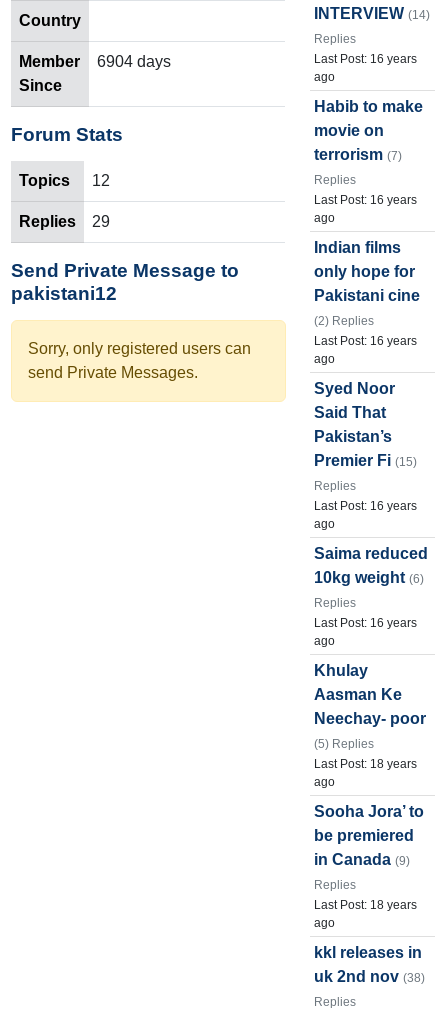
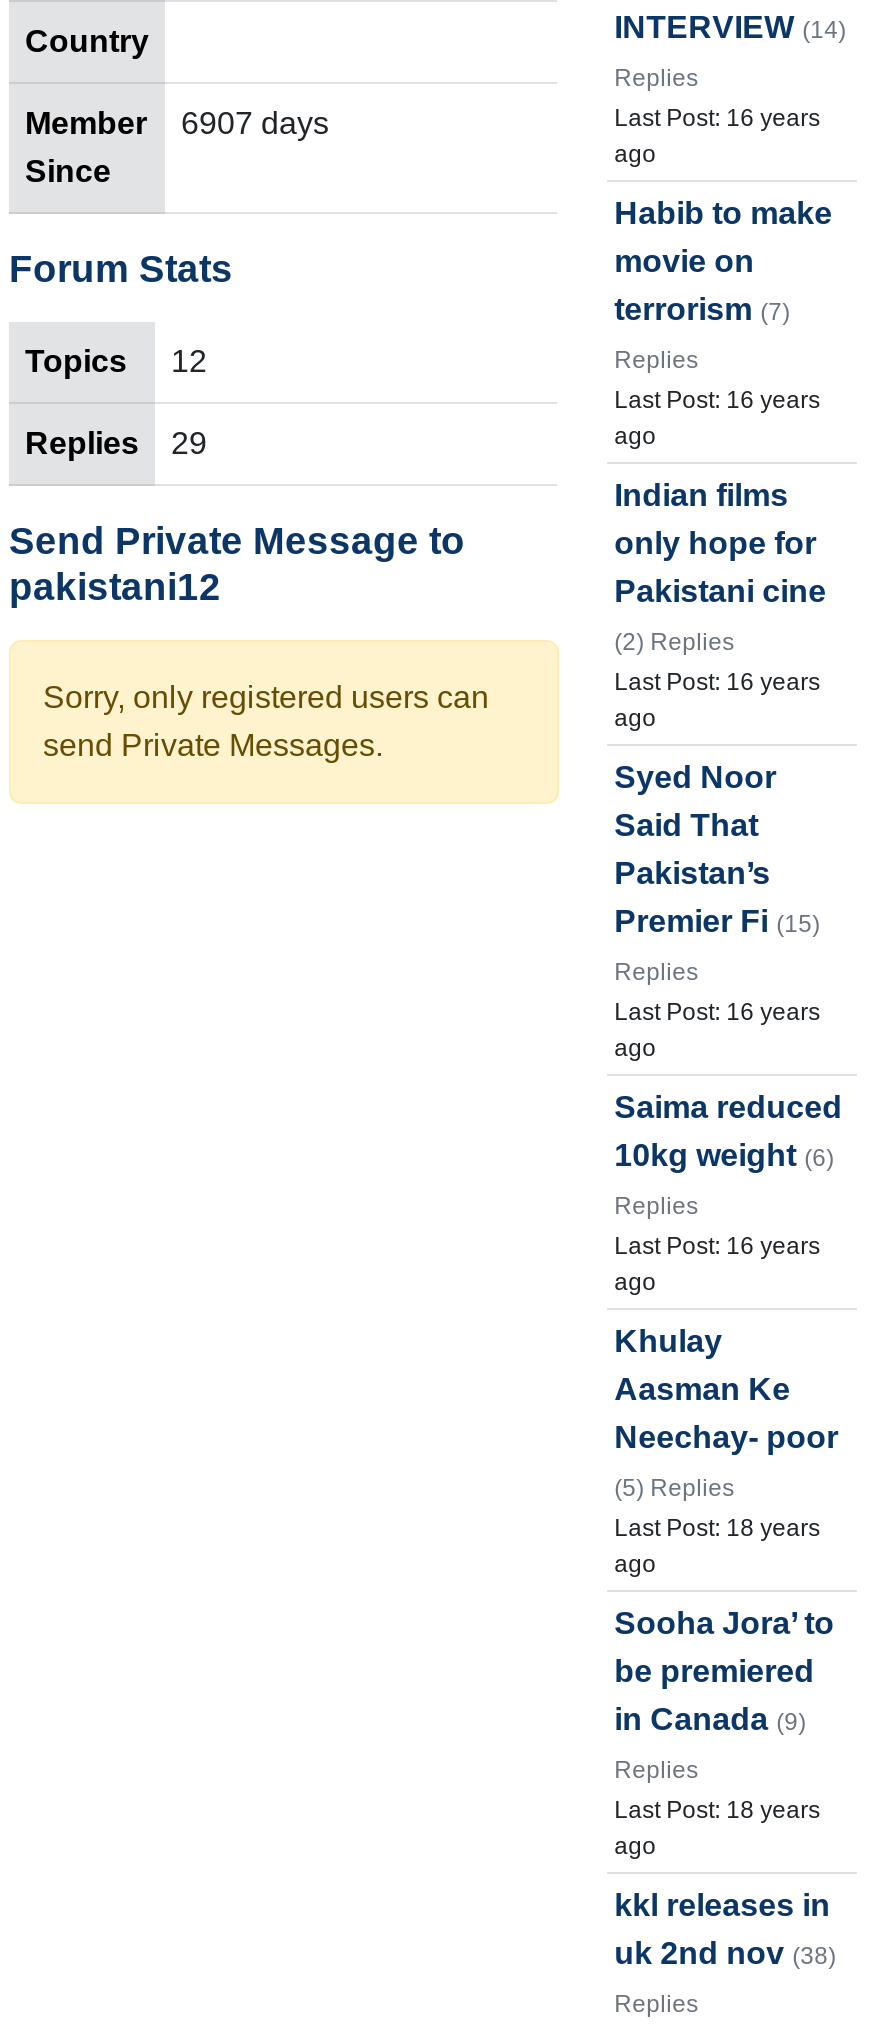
[19,53,171,70] Member 6904 days -> [25,106,329,140] Member 6907 days

